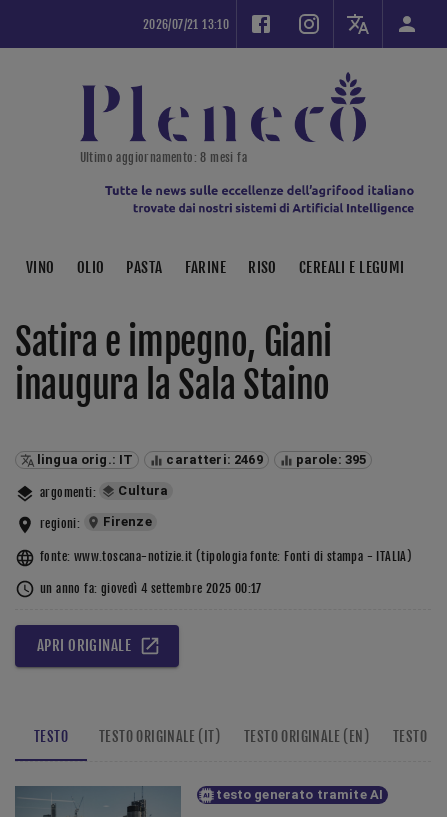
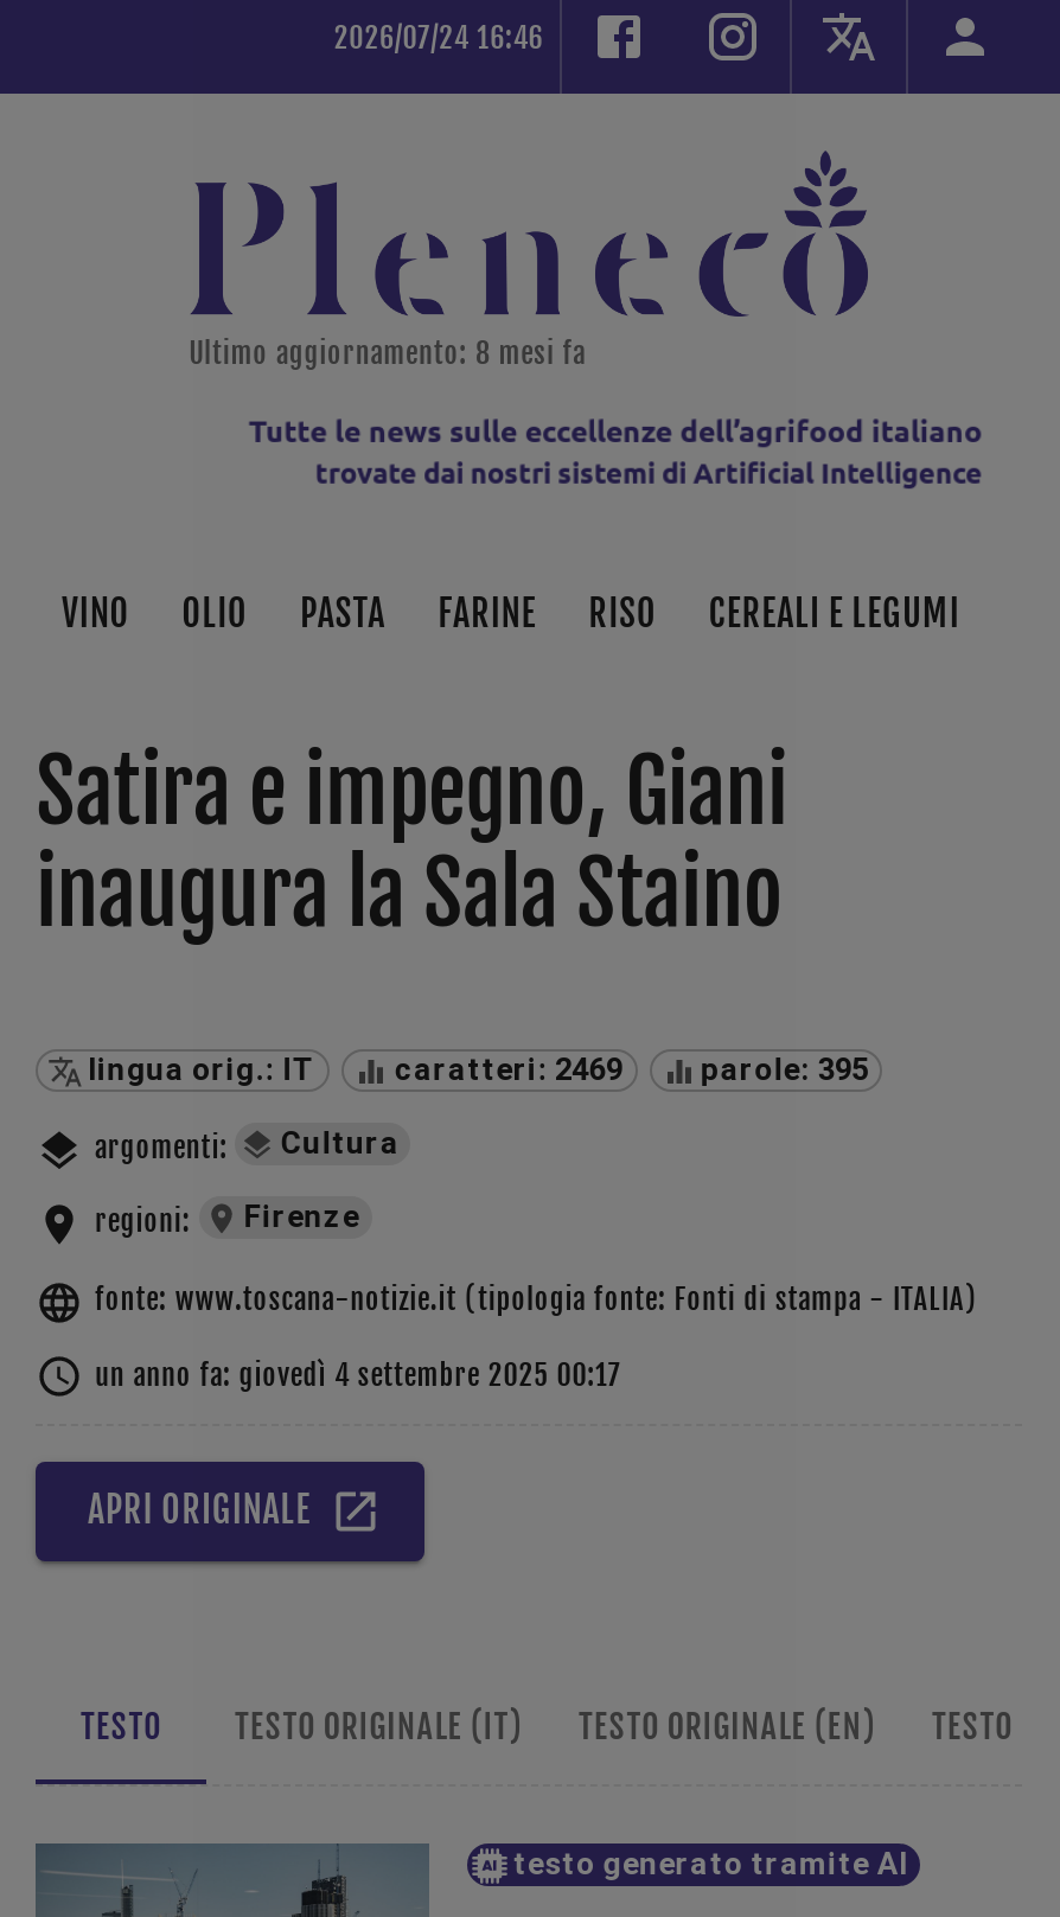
[143,16,229,31] 2026/07/21 13:10 -> [334,19,544,55] 2026/07/24 16:46

